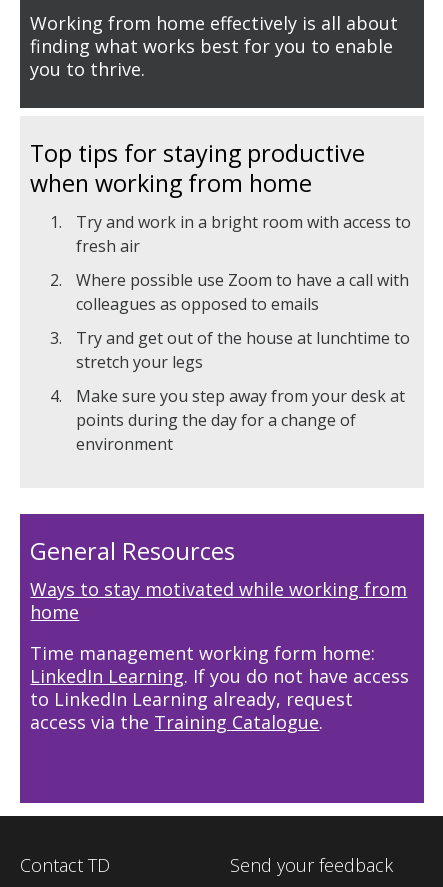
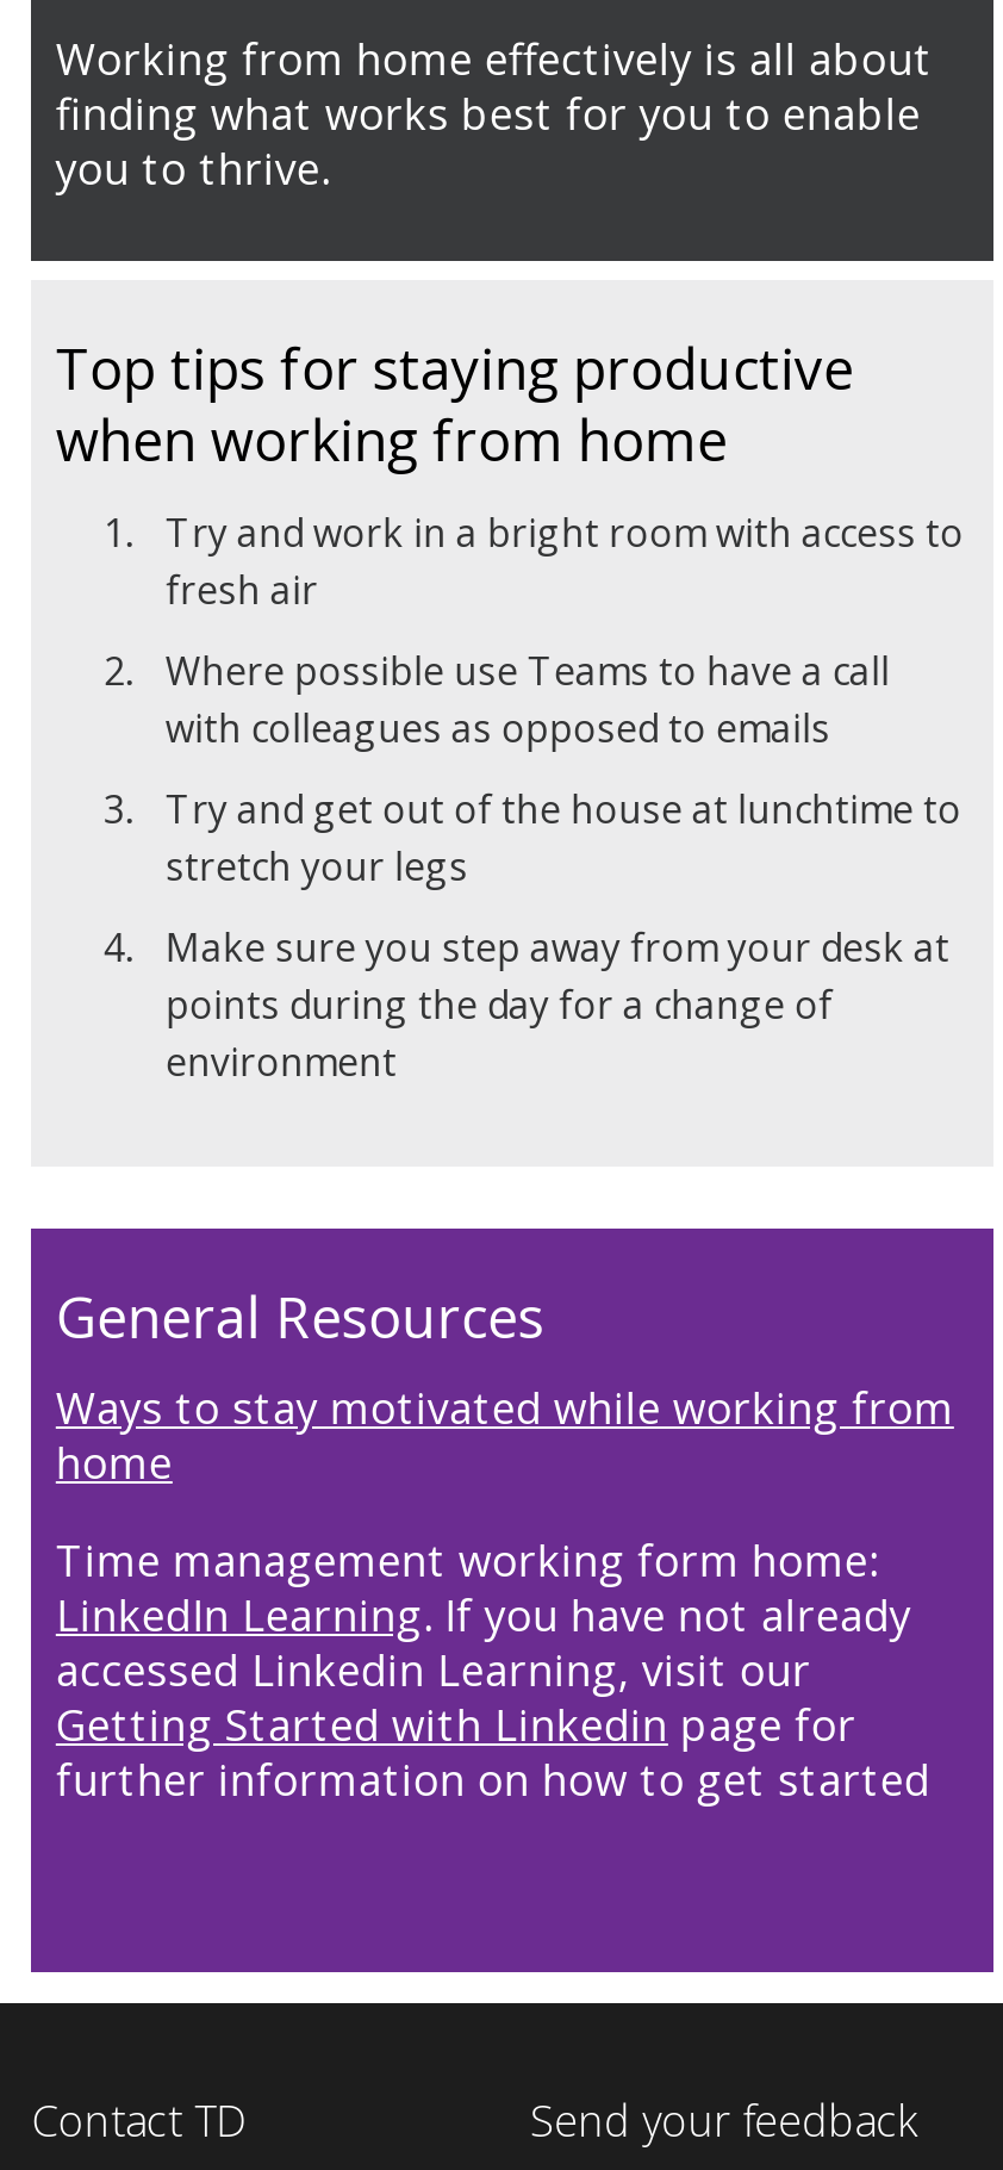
[76,269,409,315] Where possible use Zoom to have a call with | colleagues as opposed to emails -> [165,644,890,754] Where possible use Teams to have a call | with colleagues as opposed to emails
[30,664,409,734] LinkedIn Learning. If you do not have access | to LinkedIn Learning already, request | access via the Training Catalogue. -> [56,1586,930,1807] LinkedIn Learning. If you have not already | accessed Linkedin Learning, visit our | Getting Started with Linkedin page for | further information on how to get started

